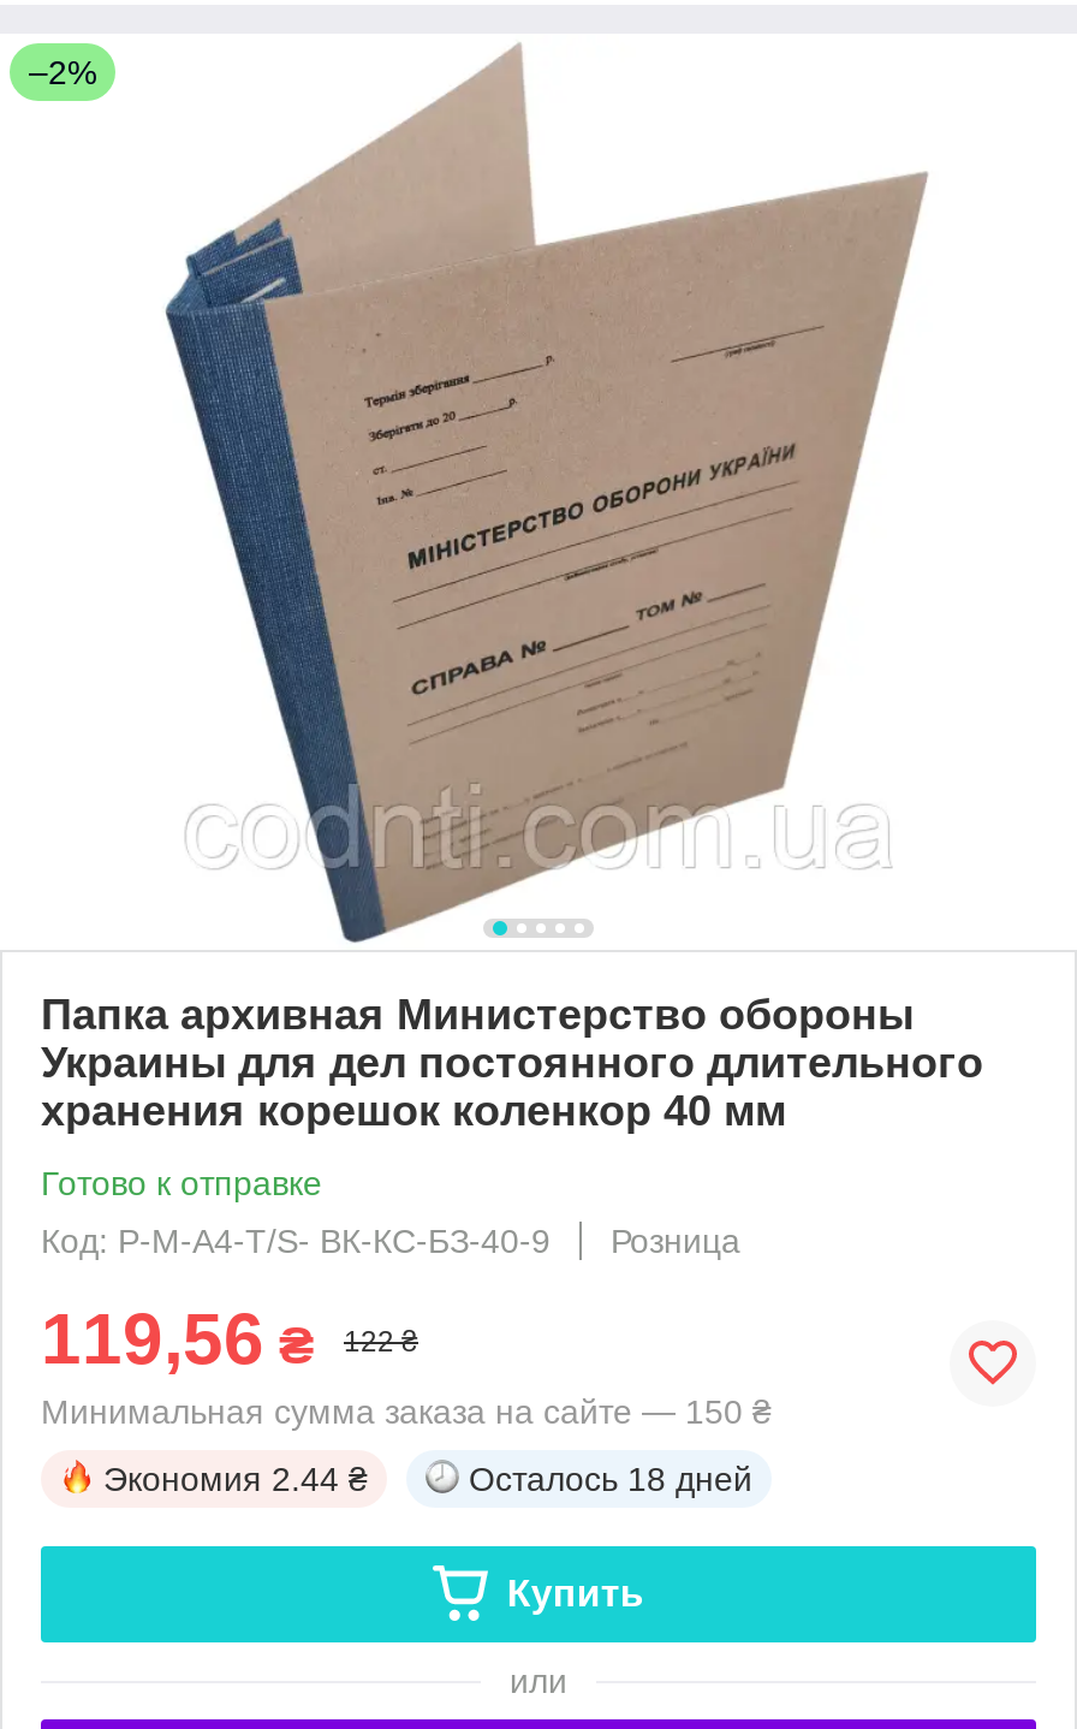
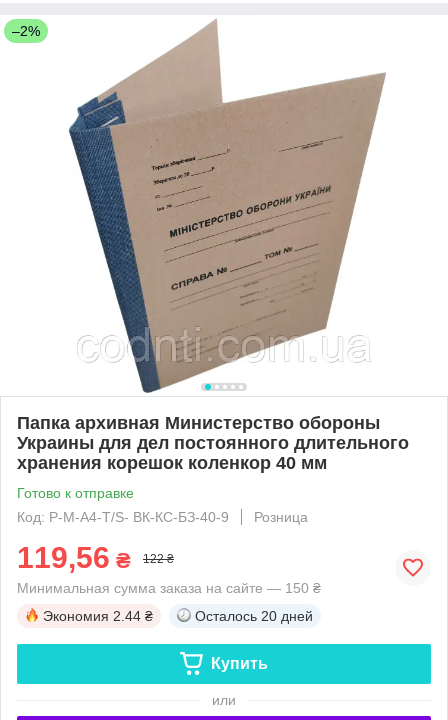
[469,1459,752,1498] Осталось 18 дней -> [195,608,313,624] Осталось 20 дней

